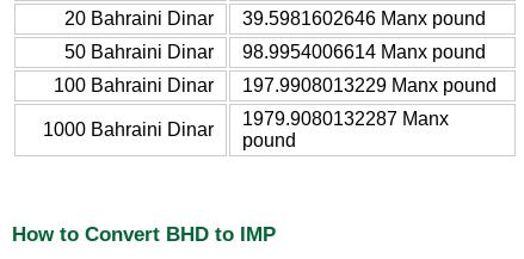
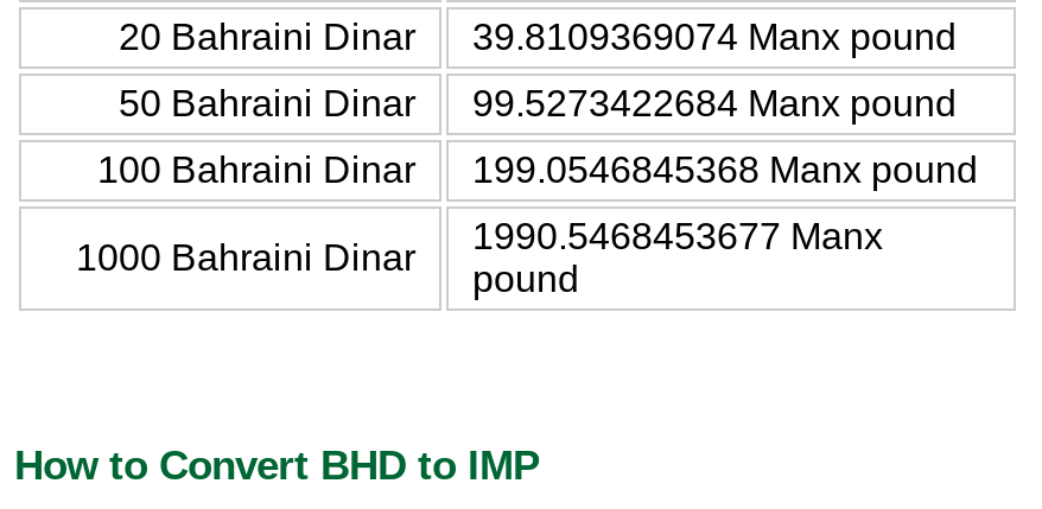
[64,8,486,28] 20 Bahraini Dinar 39.5981602646 Manx pound -> [119,16,957,56] 20 Bahraini Dinar 39.8109369074 Manx pound
[64,41,486,62] 50 Bahraini Dinar 98.9954006614 Manx pound -> [119,82,957,123] 50 Bahraini Dinar 99.5273422684 Manx pound
[54,75,497,95] 100 Bahraini Dinar 197.9908013229 Manx pound -> [97,149,978,189] 100 Bahraini Dinar 199.0546845368 Manx pound
[242,108,449,129] 1979.9080132287 Manx -> [472,215,883,256] 1990.5468453677 Manx

